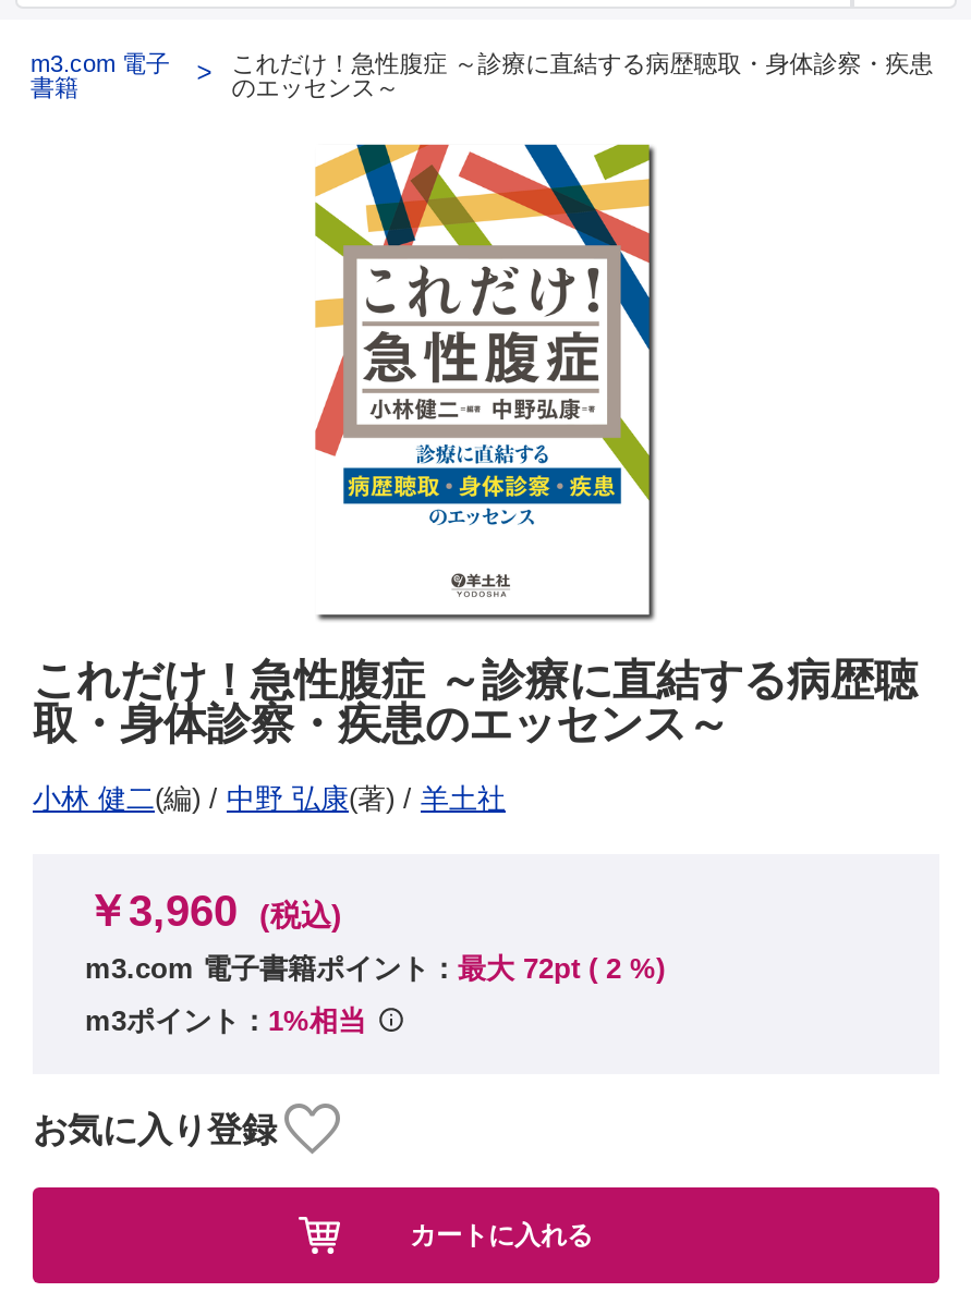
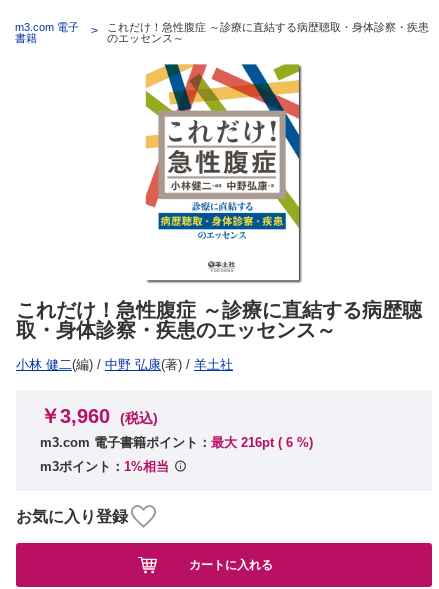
[85,952,665,985] m3.com 電子書籍ポイント：最大 72pt (2%) -> [40,435,313,450] m3.com 電子書籍ポイント：最大 216pt (6%)

